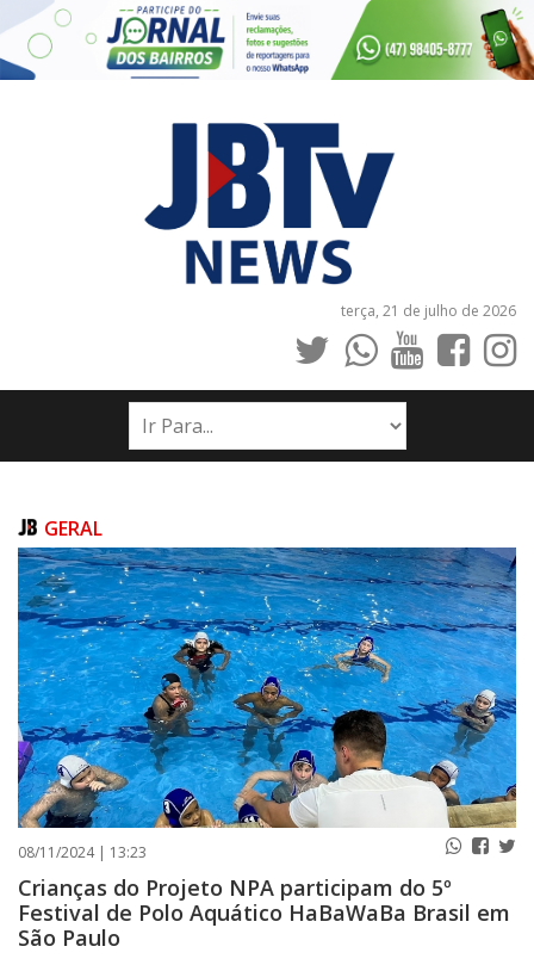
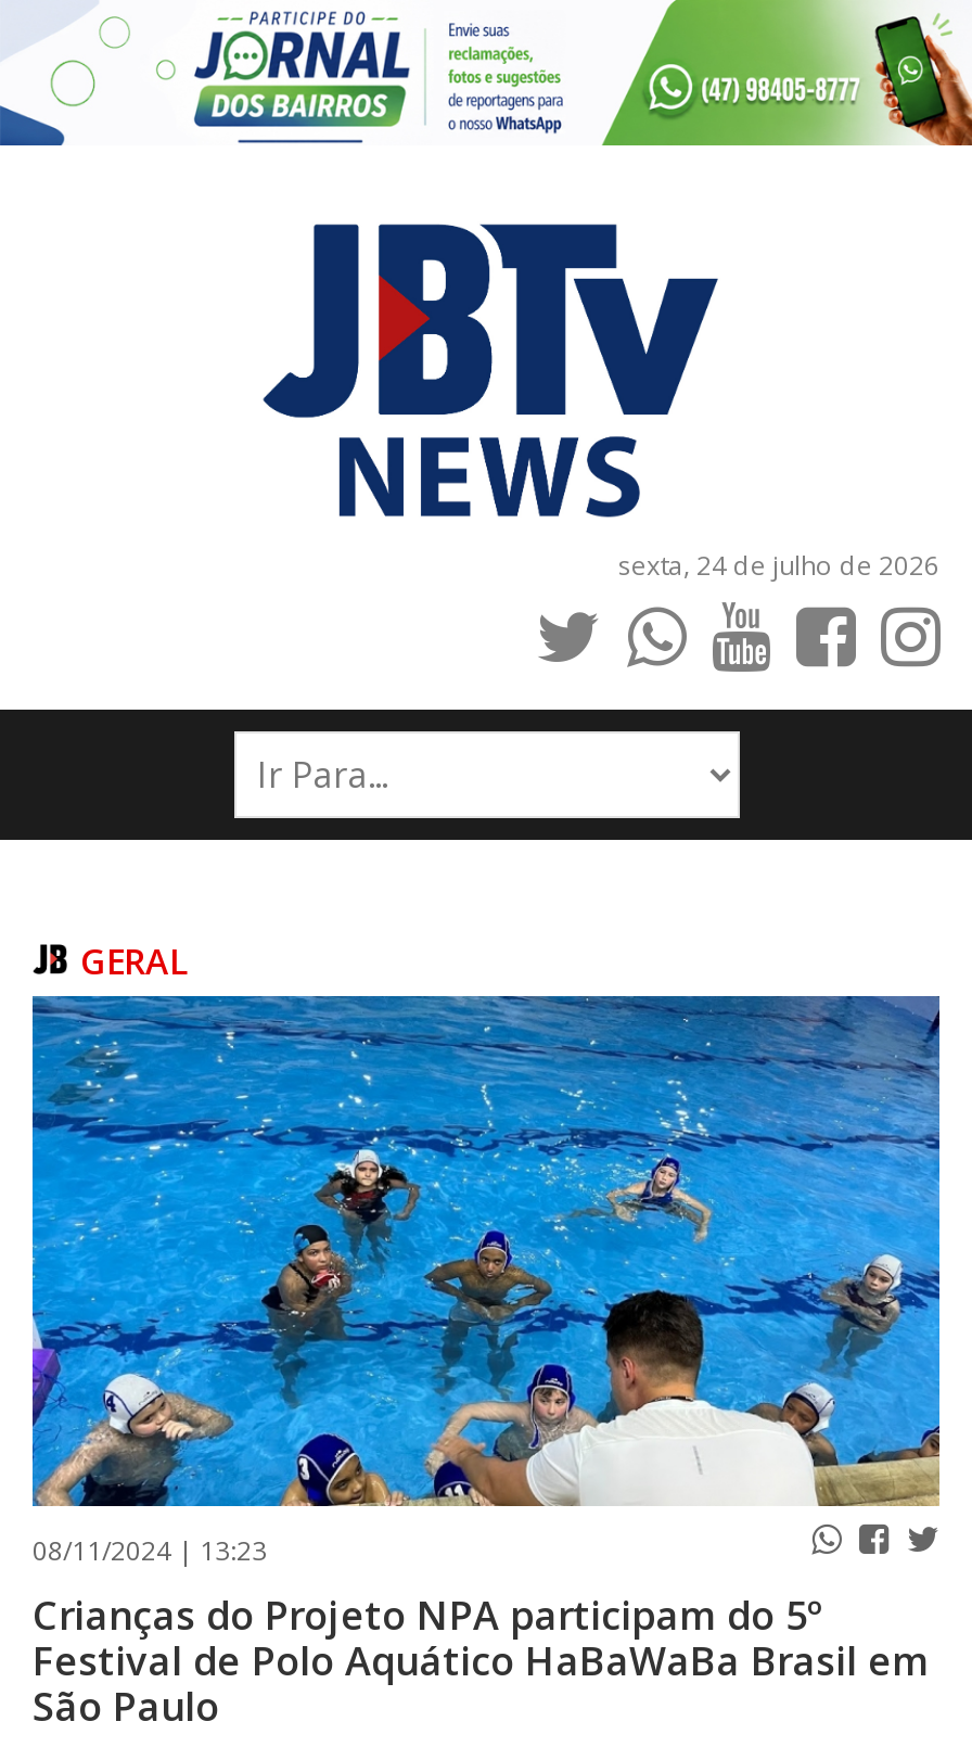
[341,300,516,321] terça, 21 de julho de 2026 -> [618,546,939,583] sexta, 24 de julho de 2026

